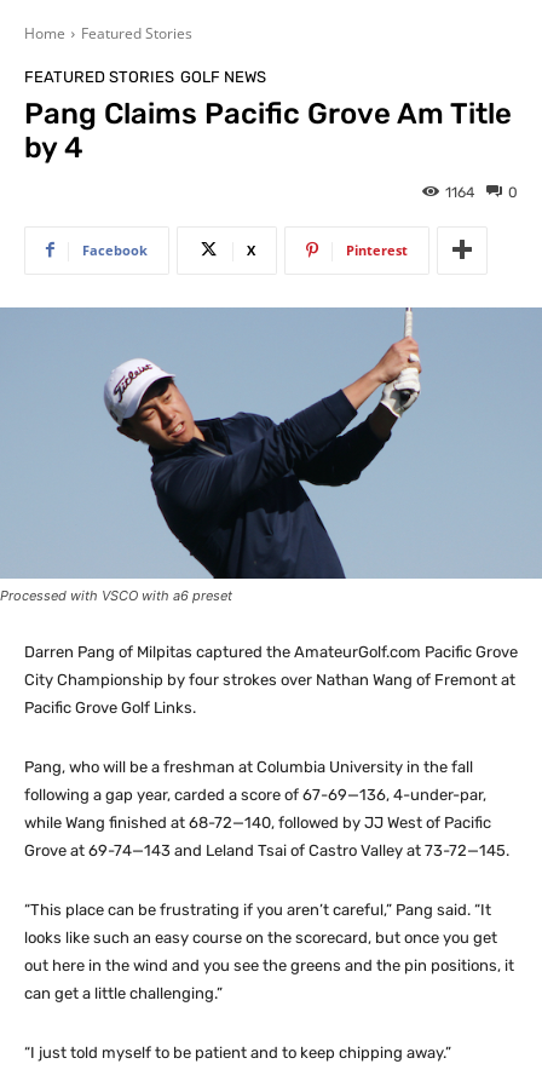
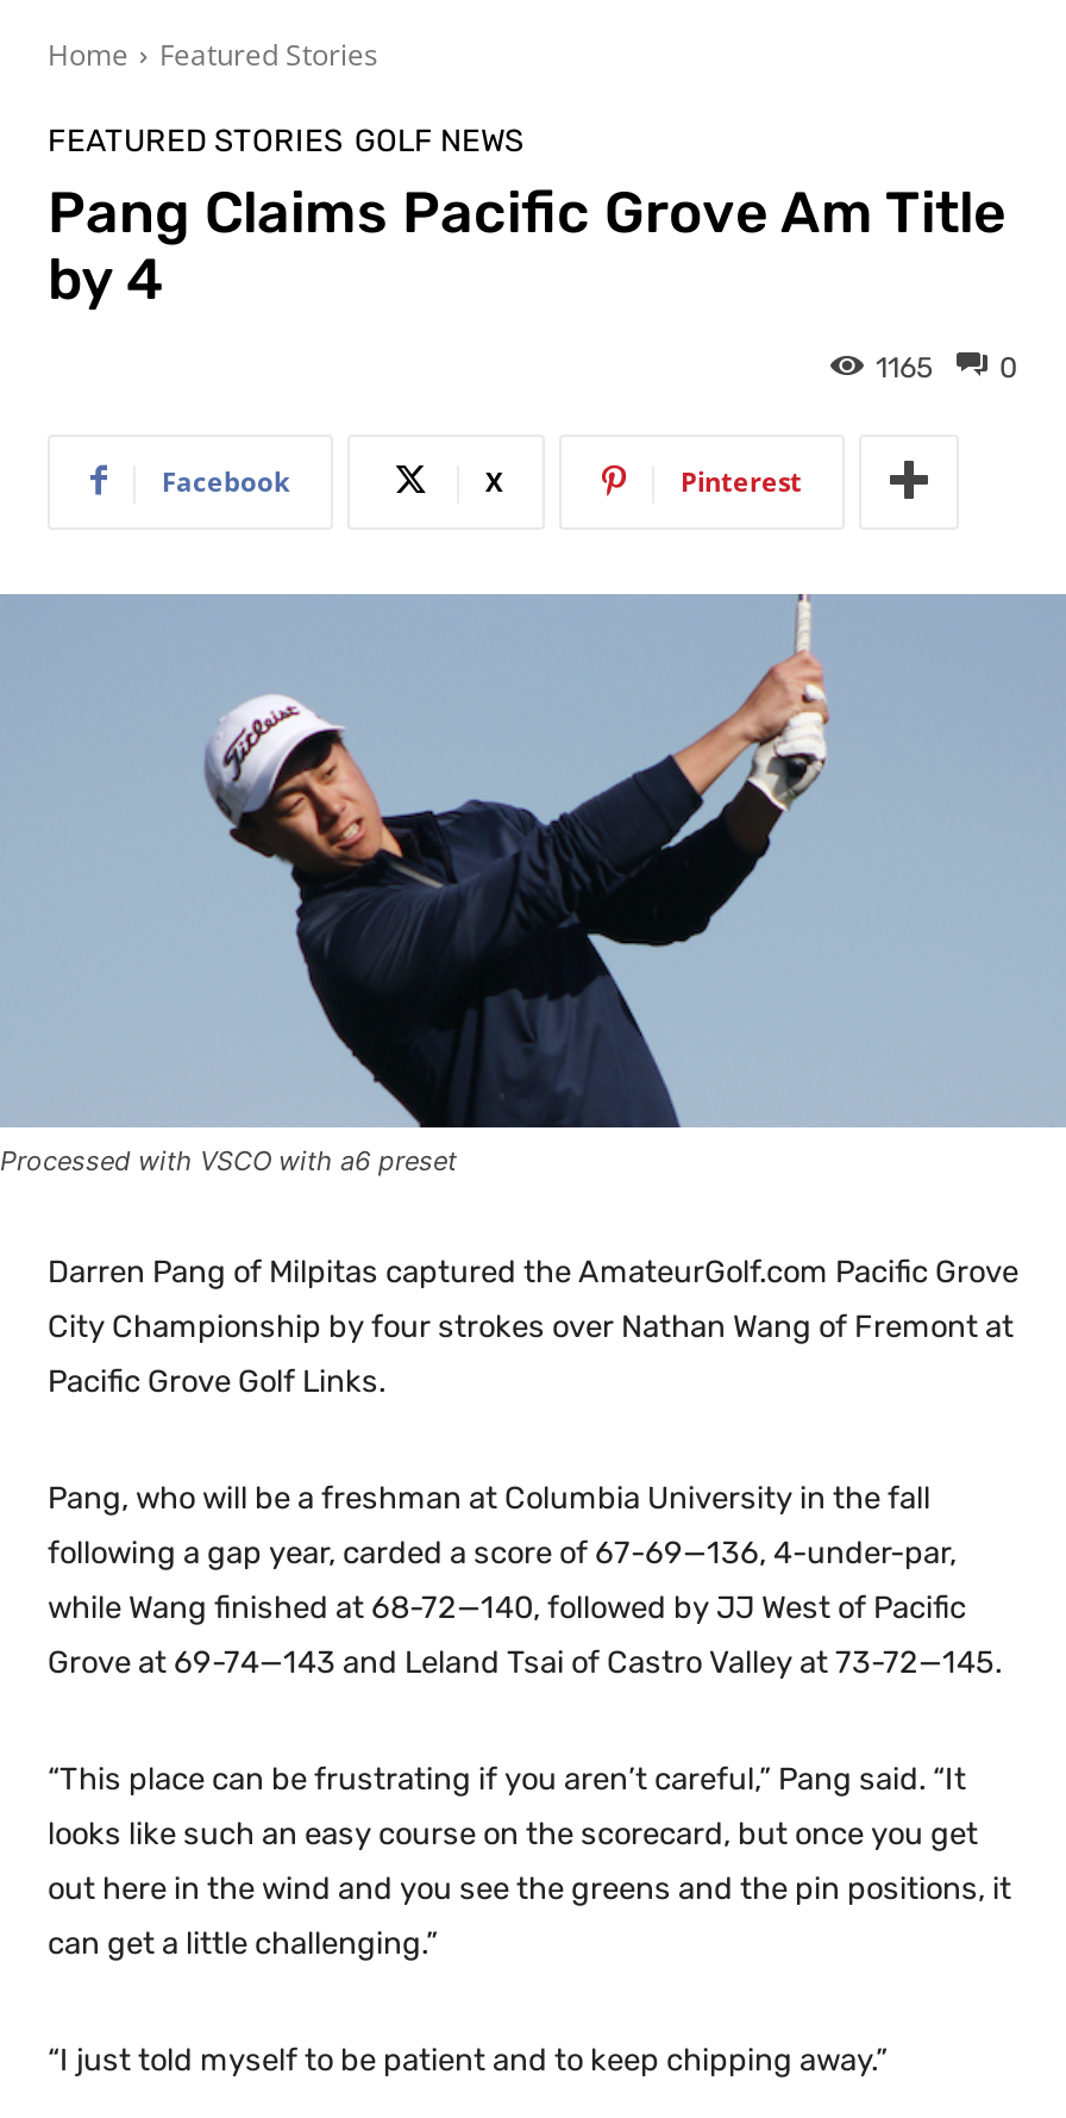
[445,184,518,201] 1164 0 -> [876,351,1018,384] 1165 0

